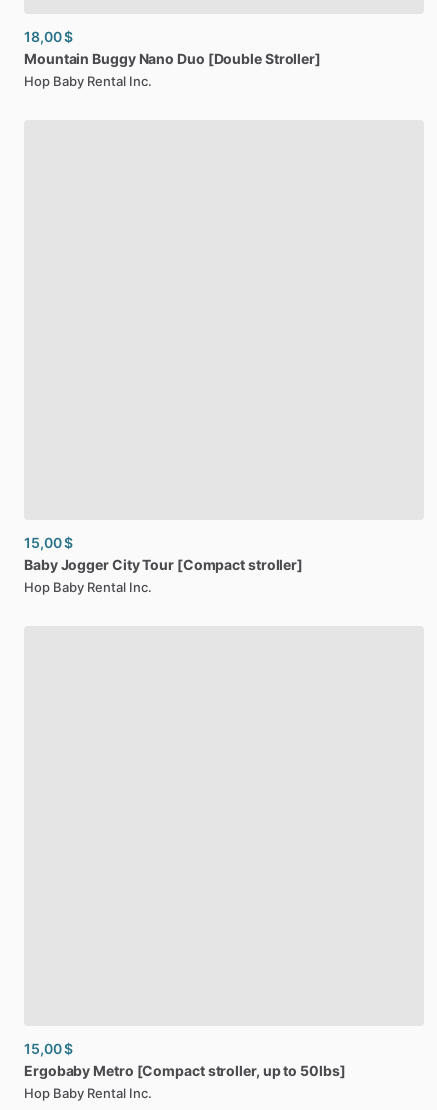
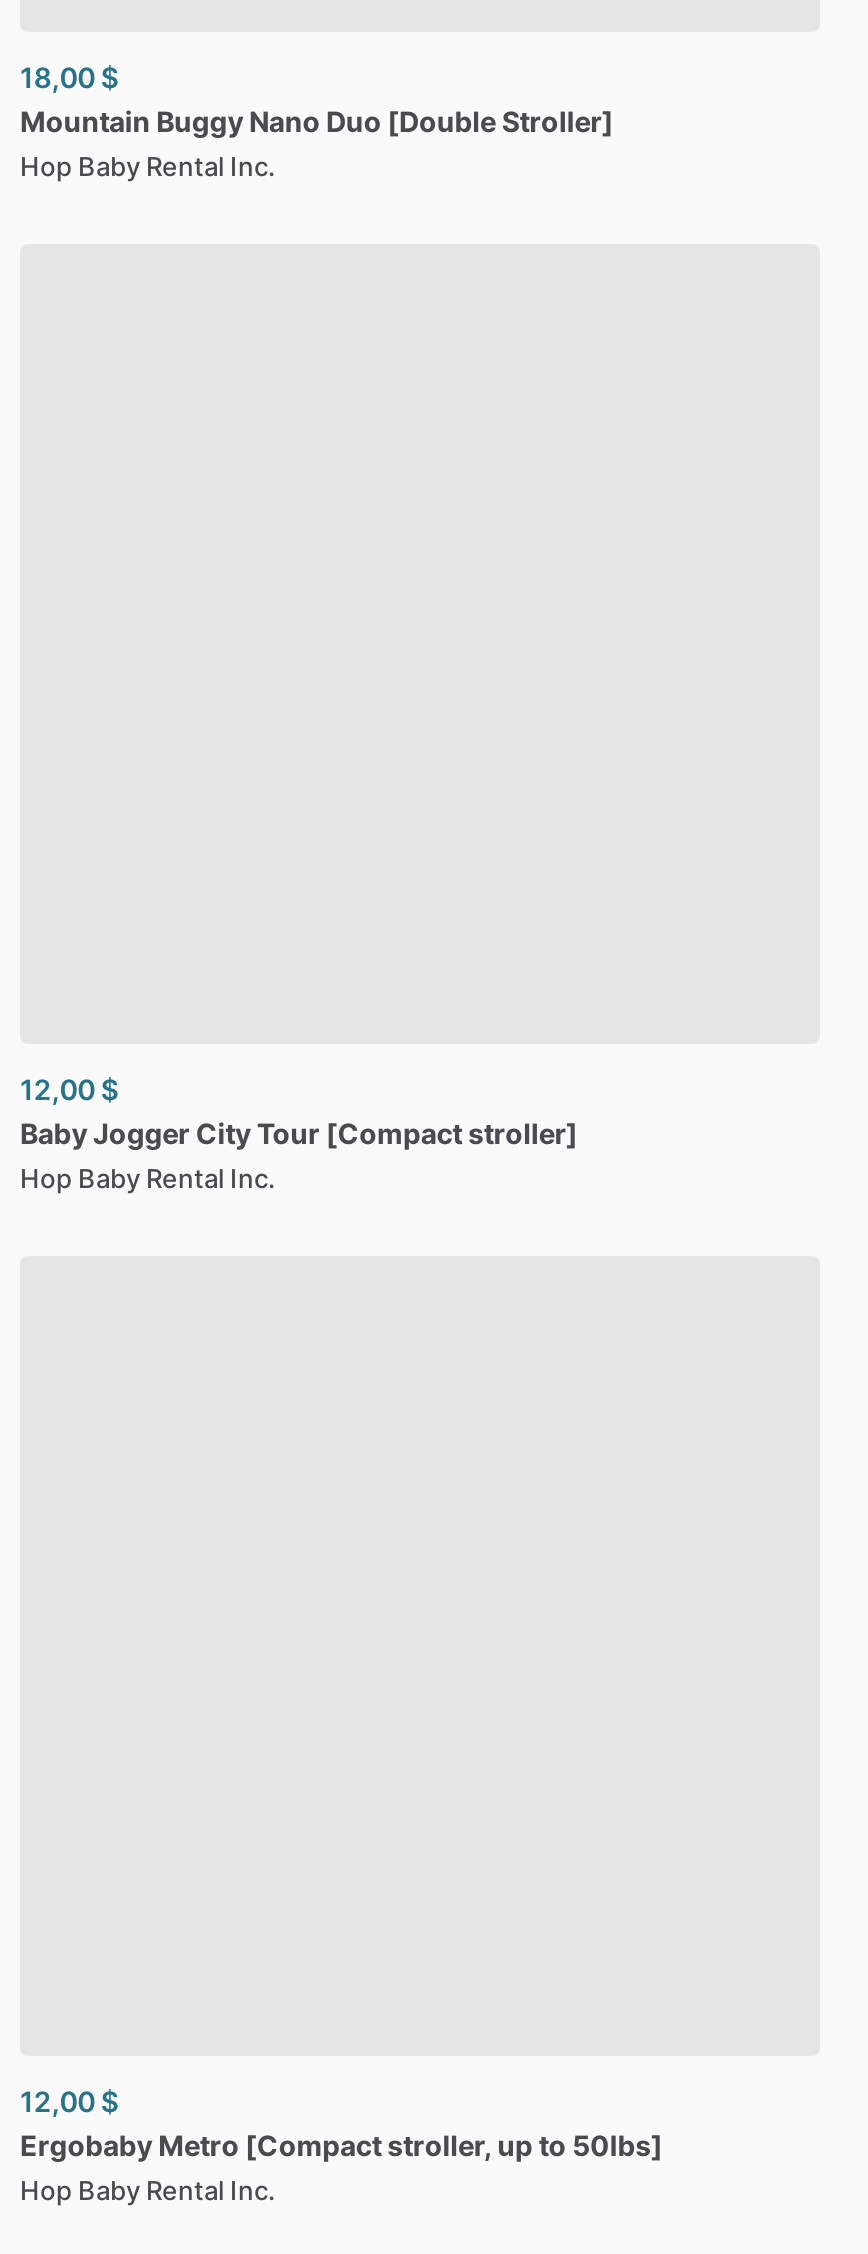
[24,534,73,551] 15,00 $ -> [20,1072,119,1106] 12,00 $
[24,1040,73,1057] 15,00 $ -> [20,2084,119,2118] 12,00 $

